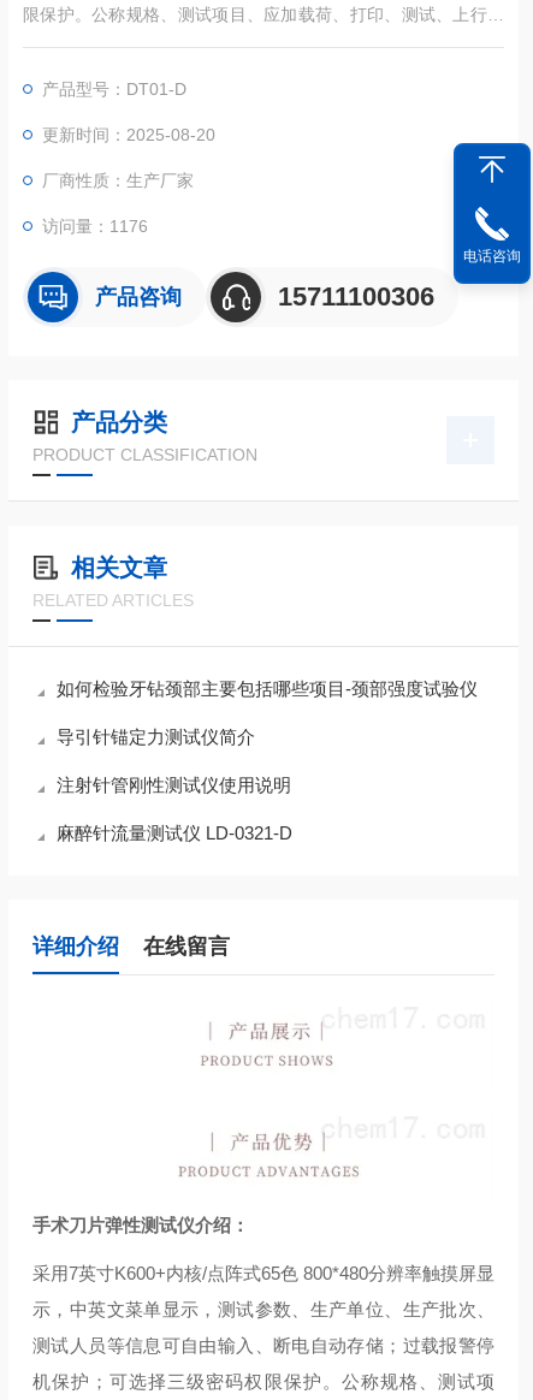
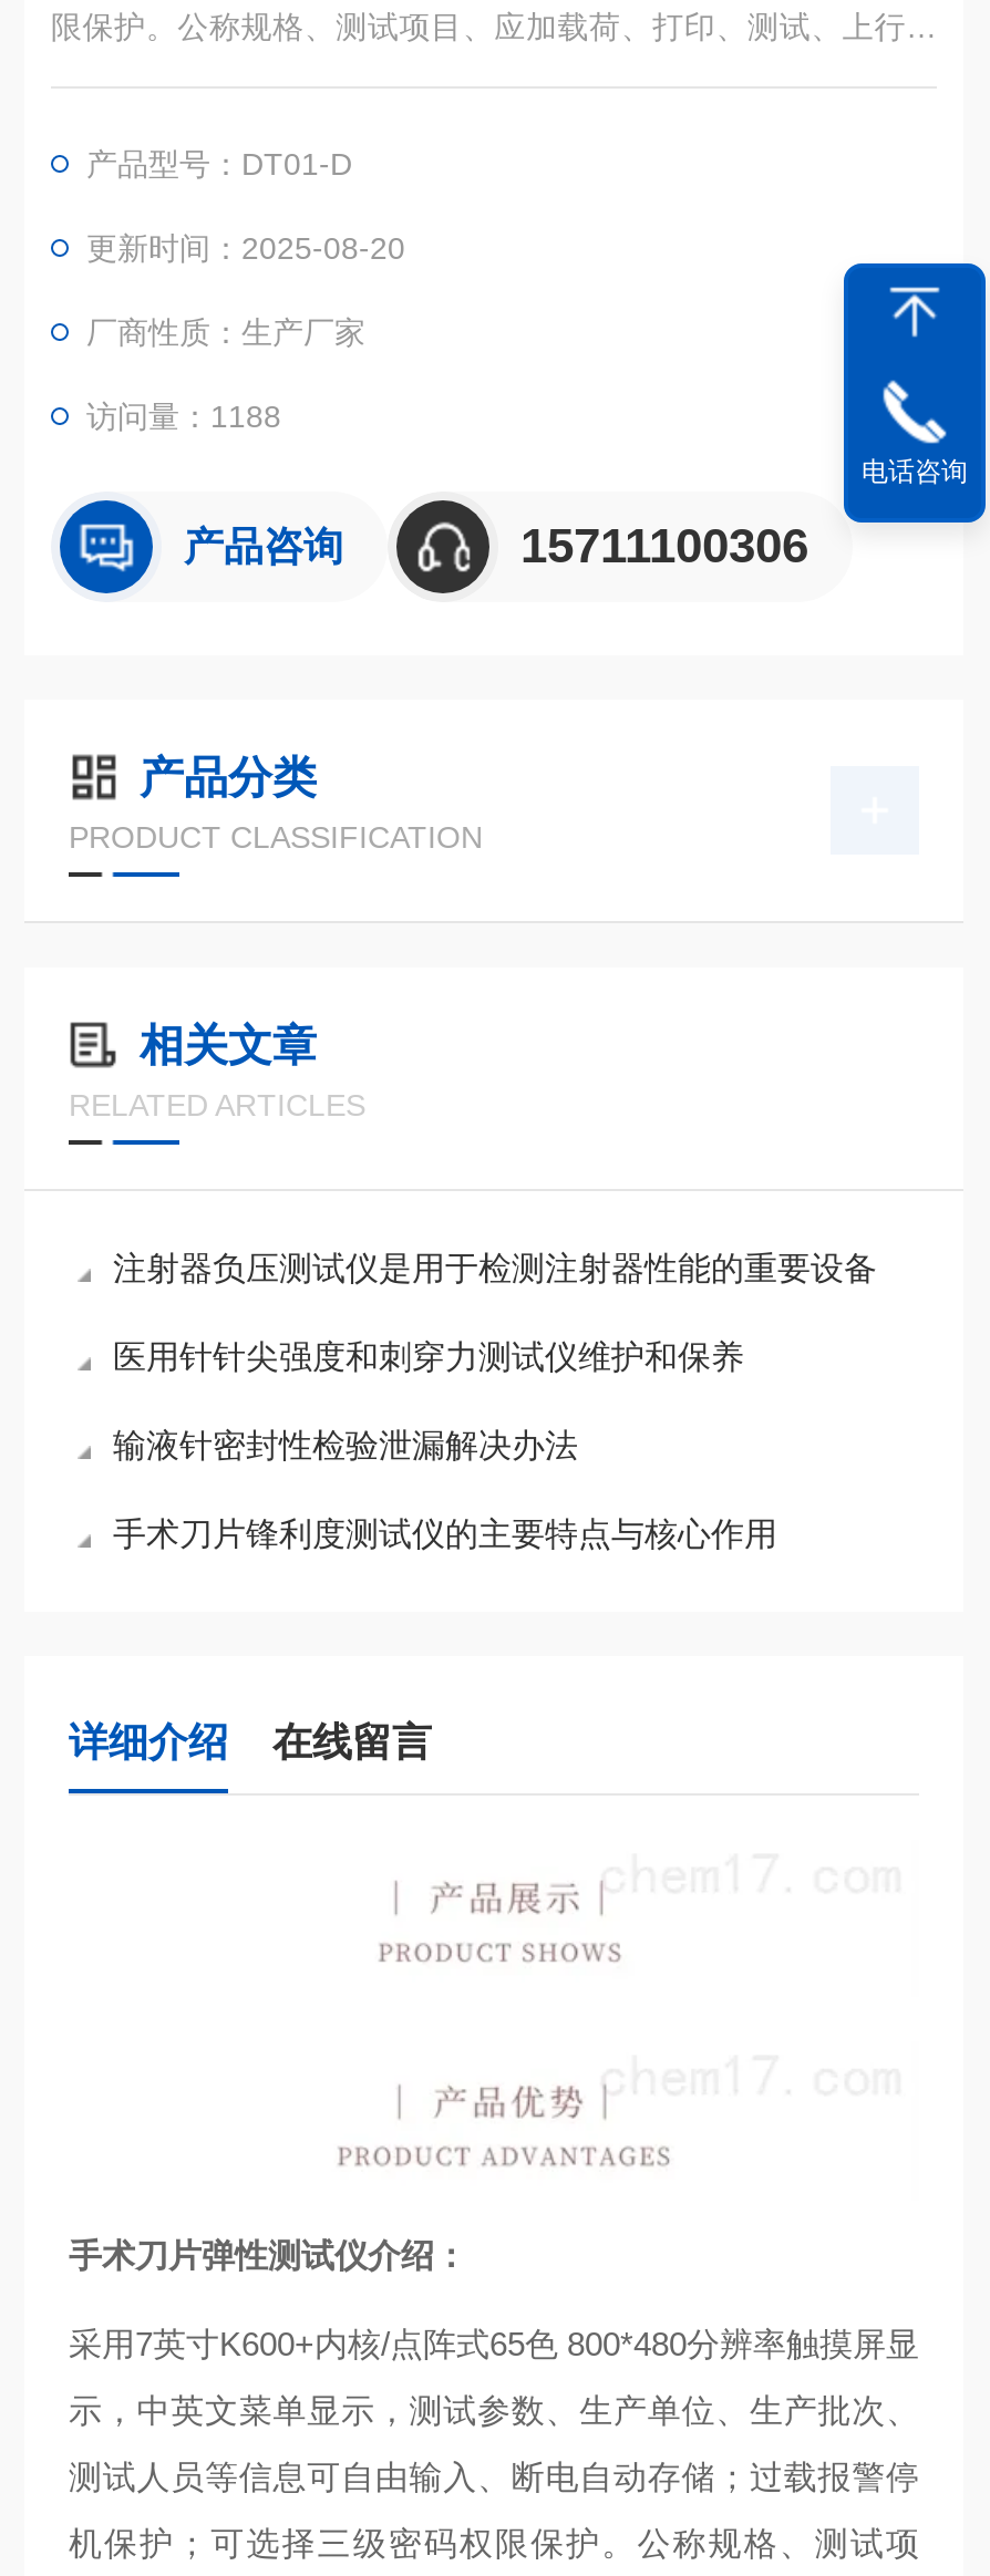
[42,216,148,236] 访问量：1176 -> [86,399,281,434] 访问量：1188
[57,678,478,699] 如何检验牙钻颈部主要包括哪些项目-颈部强度试验仪 -> [113,1249,877,1286] 注射器负压测试仪是用于检测注射器性能的重要设备
[57,726,255,747] 导引针锚定力测试仪简介 -> [113,1337,744,1375] 医用针针尖强度和刺穿力测试仪维护和保养
[57,775,291,795] 注射针管刚性测试仪使用说明 -> [113,1426,578,1463] 输液针密封性检验泄漏解决办法
[57,823,292,843] 麻醉针流量测试仪 LD-0321-D -> [113,1514,777,1552] 手术刀片锋利度测试仪的主要特点与核心作用

